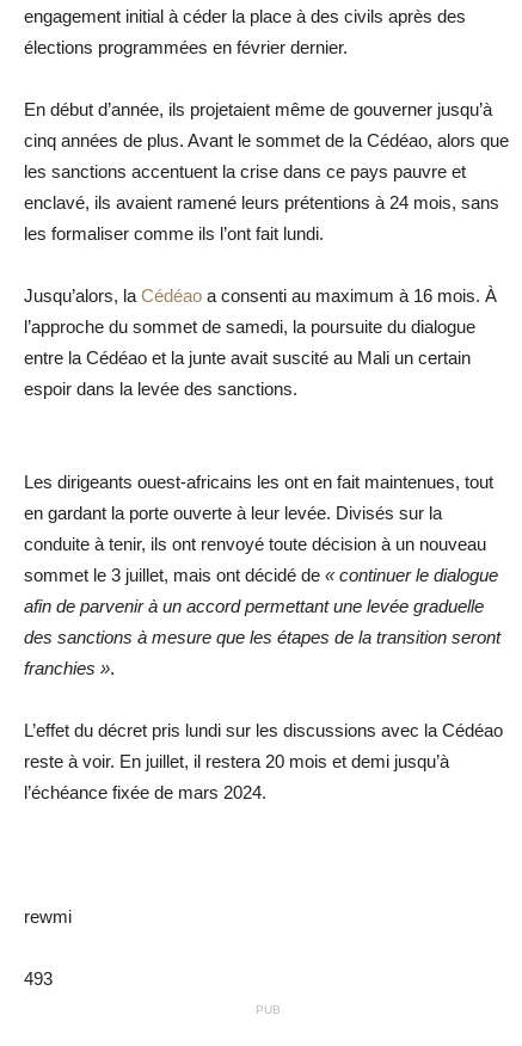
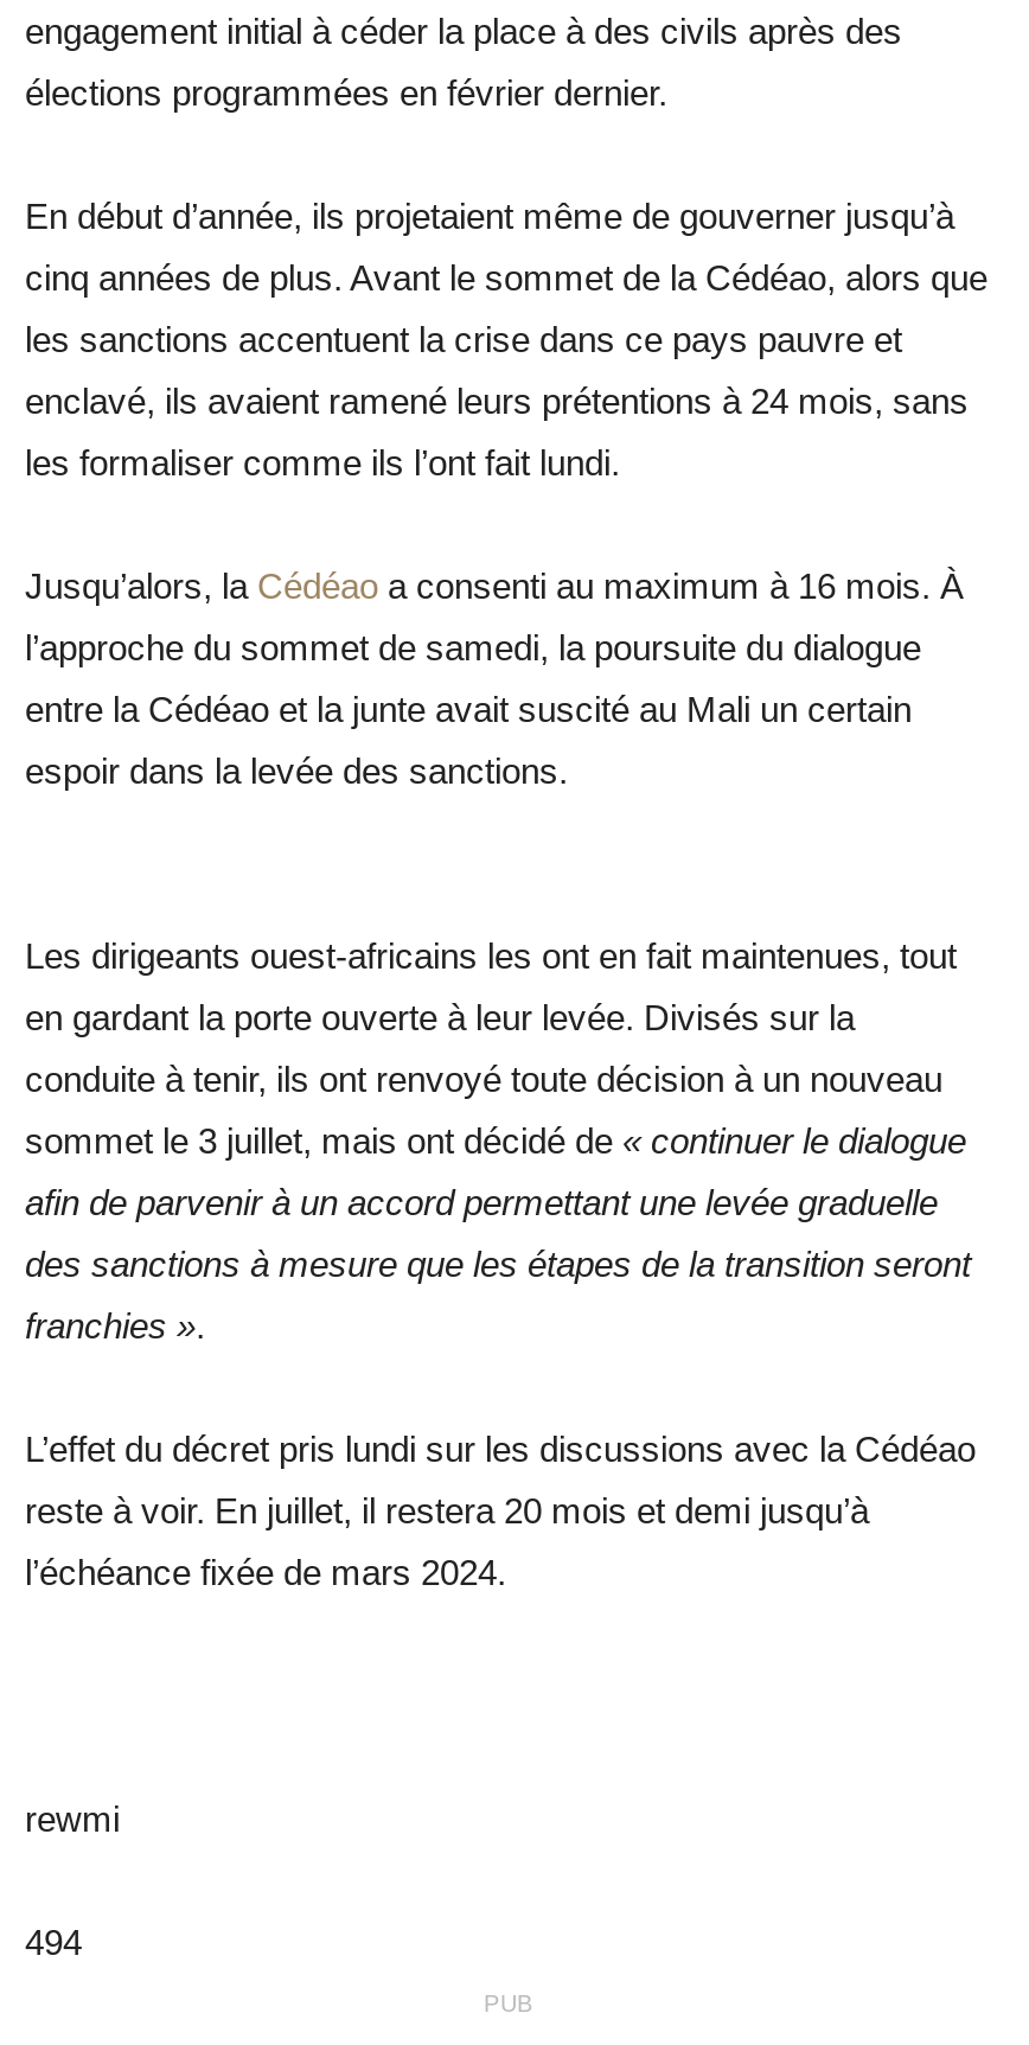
[24,969,53,989] 493 -> [25,1923,82,1963] 494

